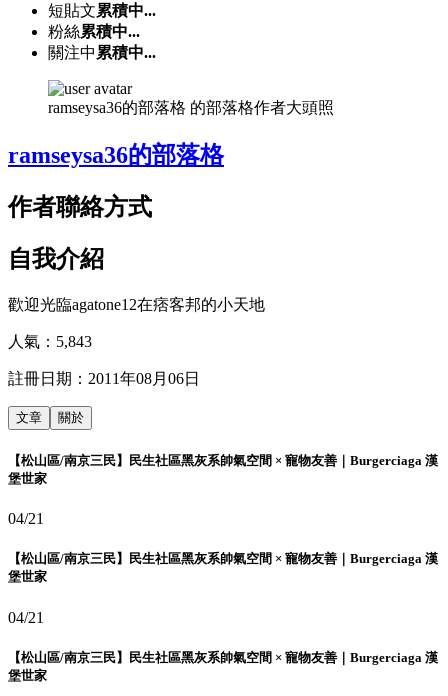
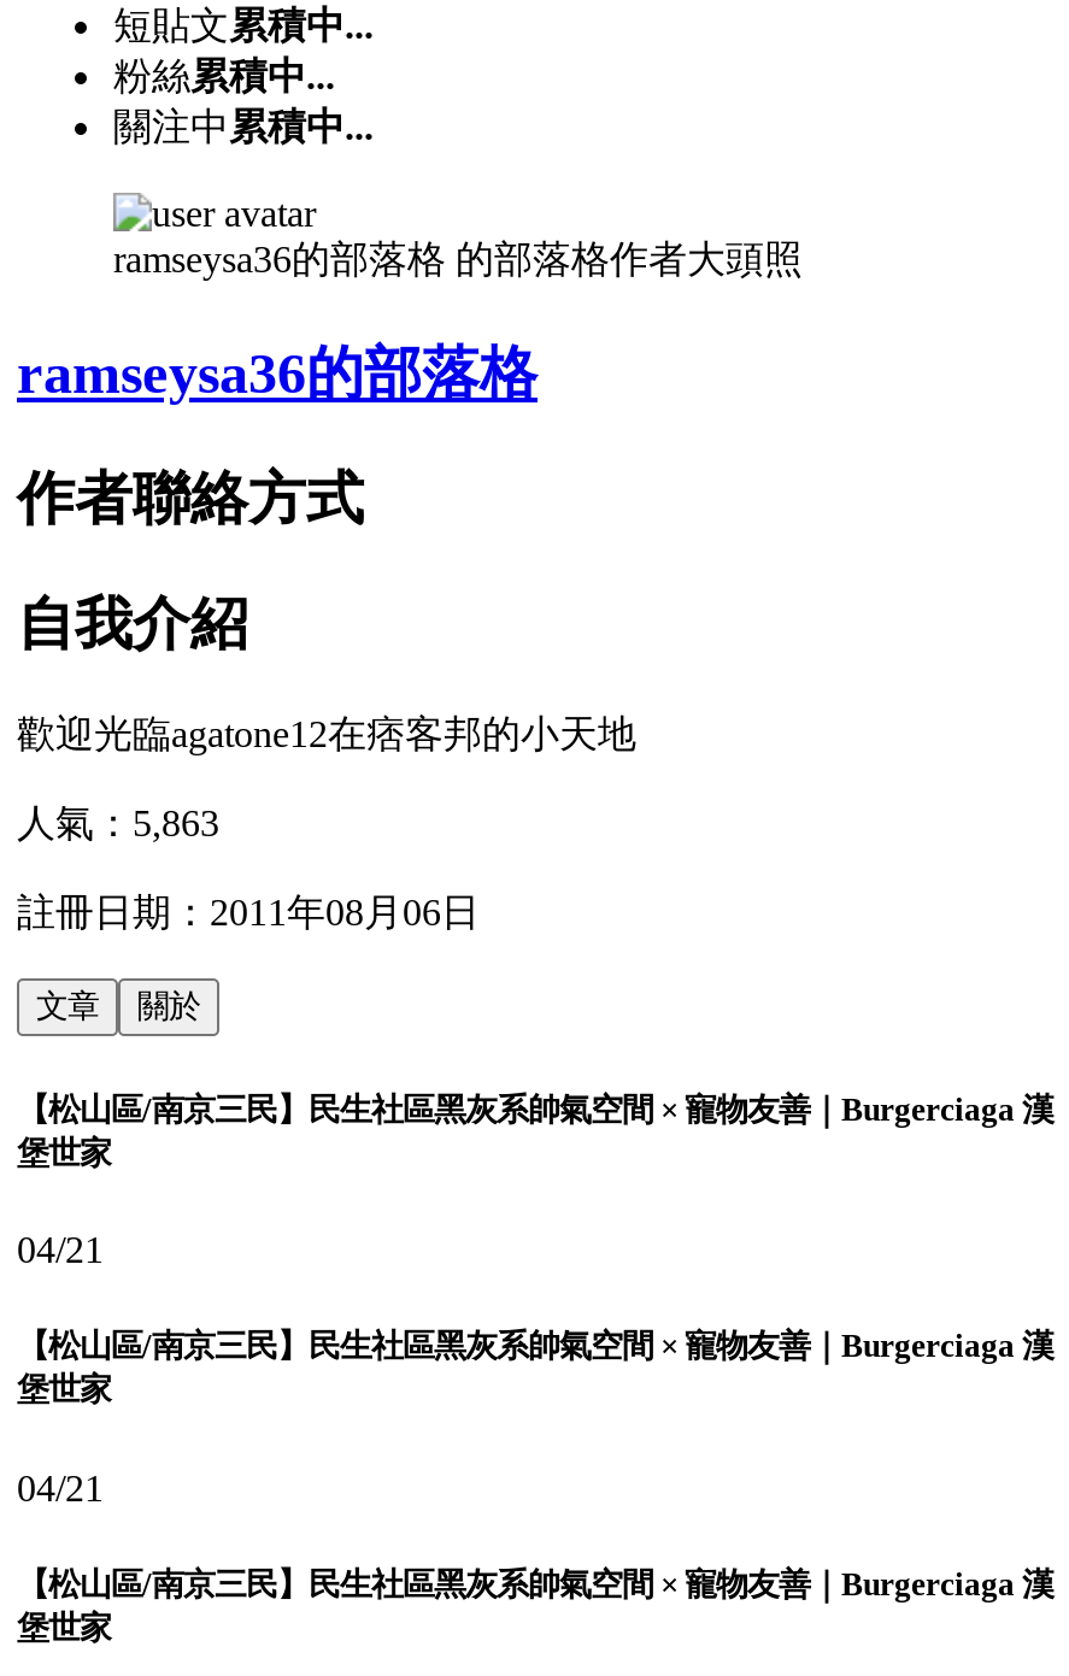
[8,333,92,350] 人氣：5,843 -> [17,802,219,843] 人氣：5,863

